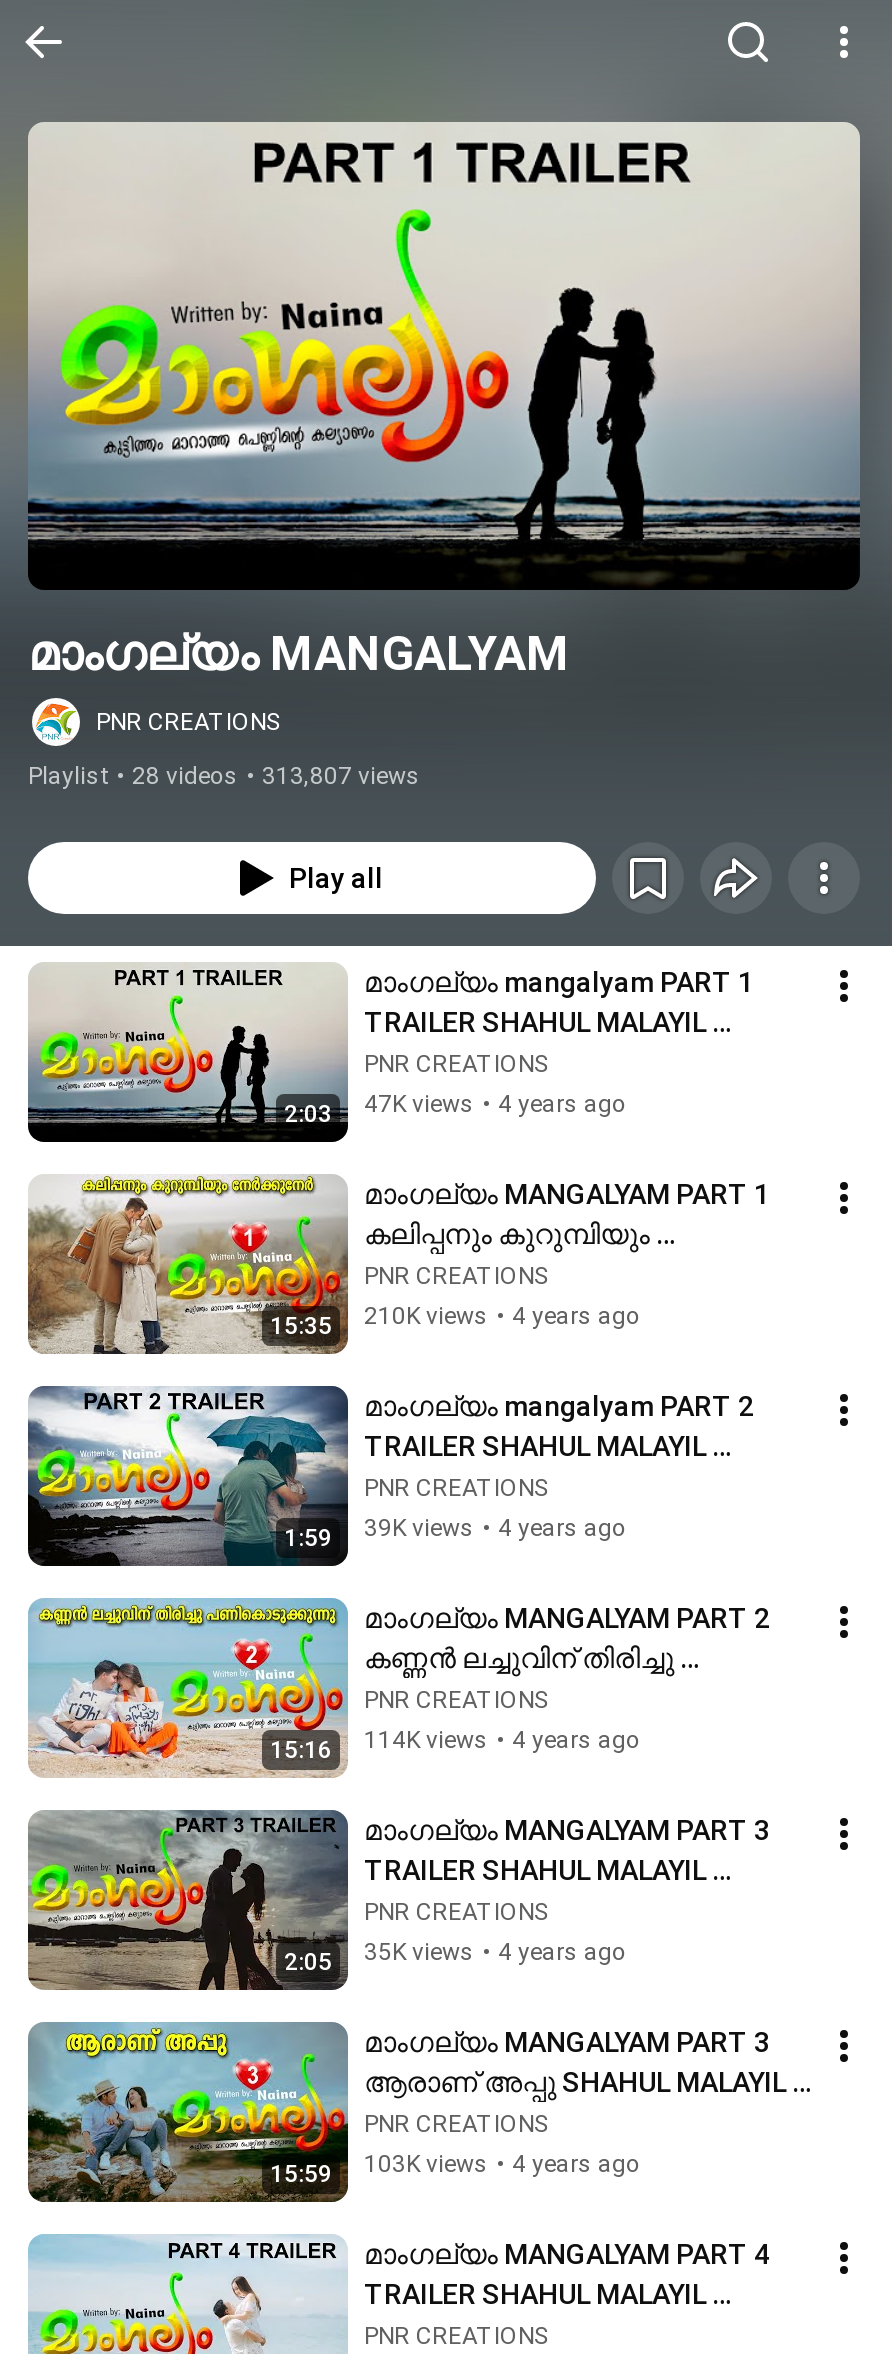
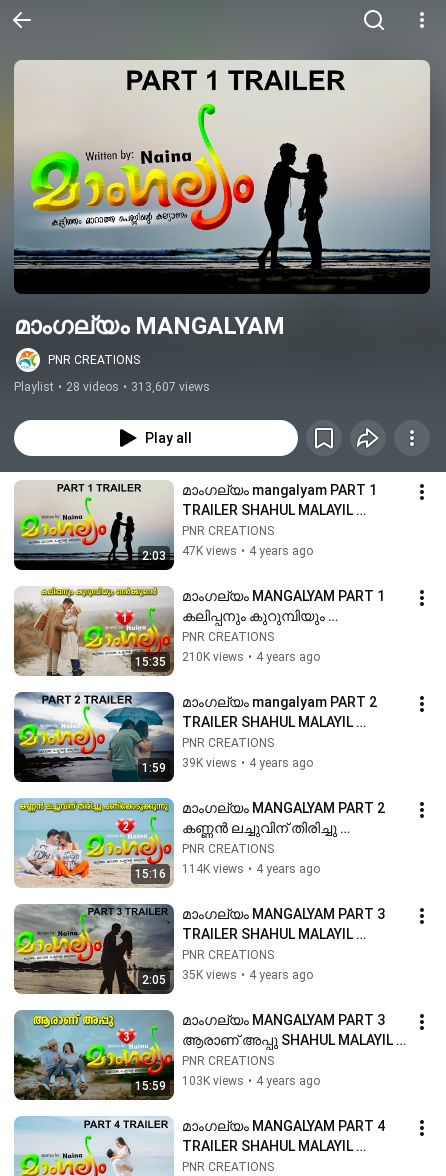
[28,762,420,790] Playlist • 28 videos • 313,807 views -> [14,380,210,394] Playlist • 28 videos • 313,607 views

